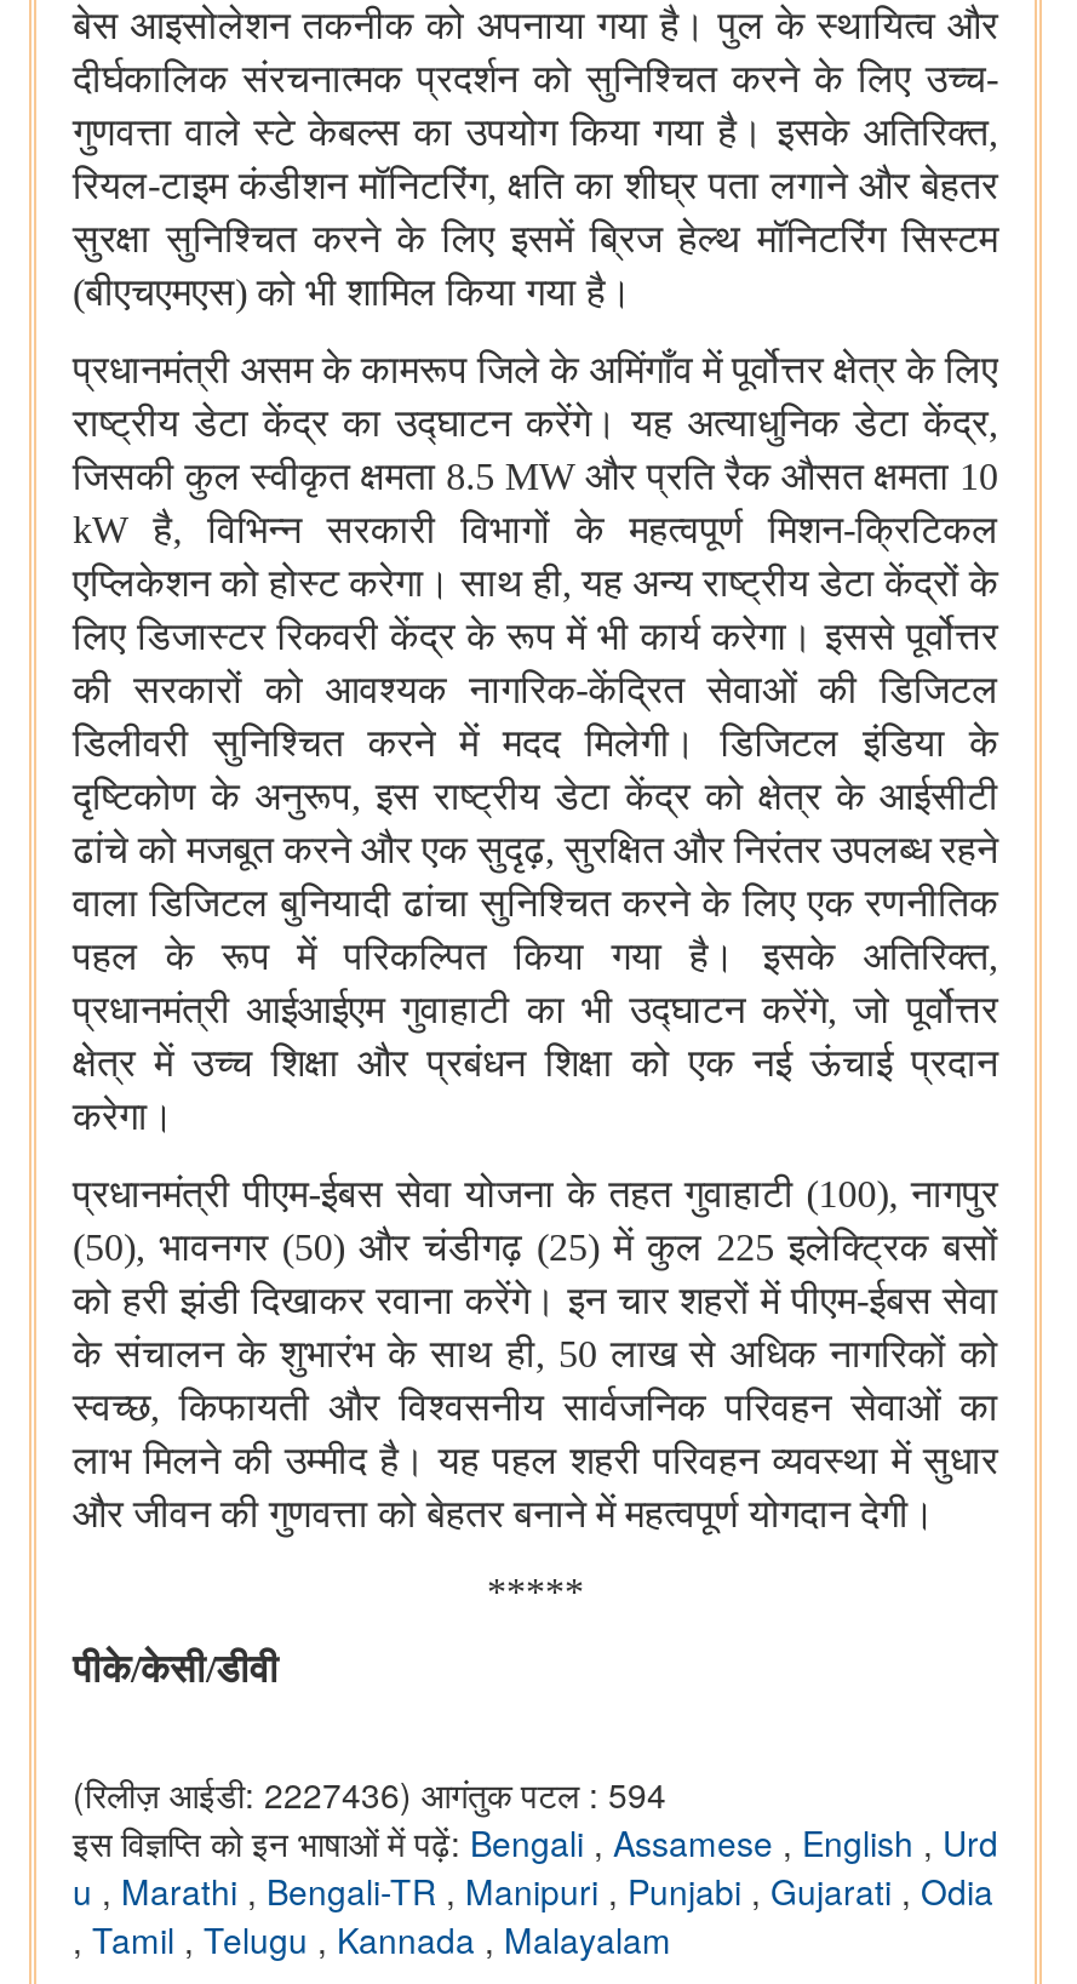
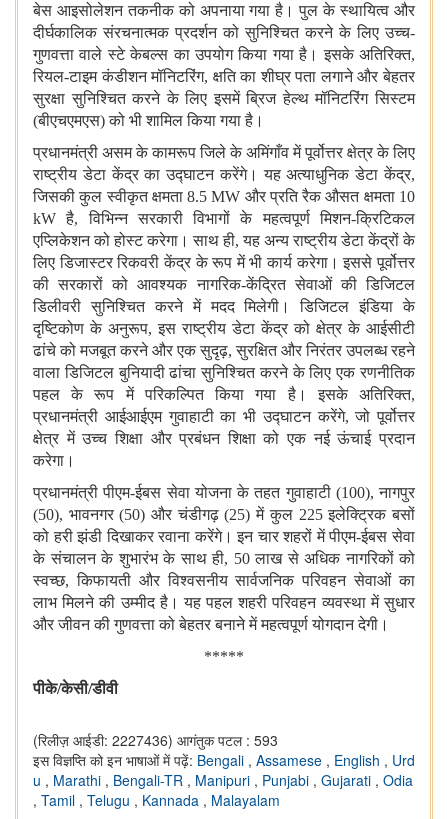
[73,1770,666,1819] (रिलीज़ आईडी: 2227436) आगंतुक पटल : 594 -> [33,730,278,750] (रिलीज़ आईडी: 2227436) आगंतुक पटल : 593

